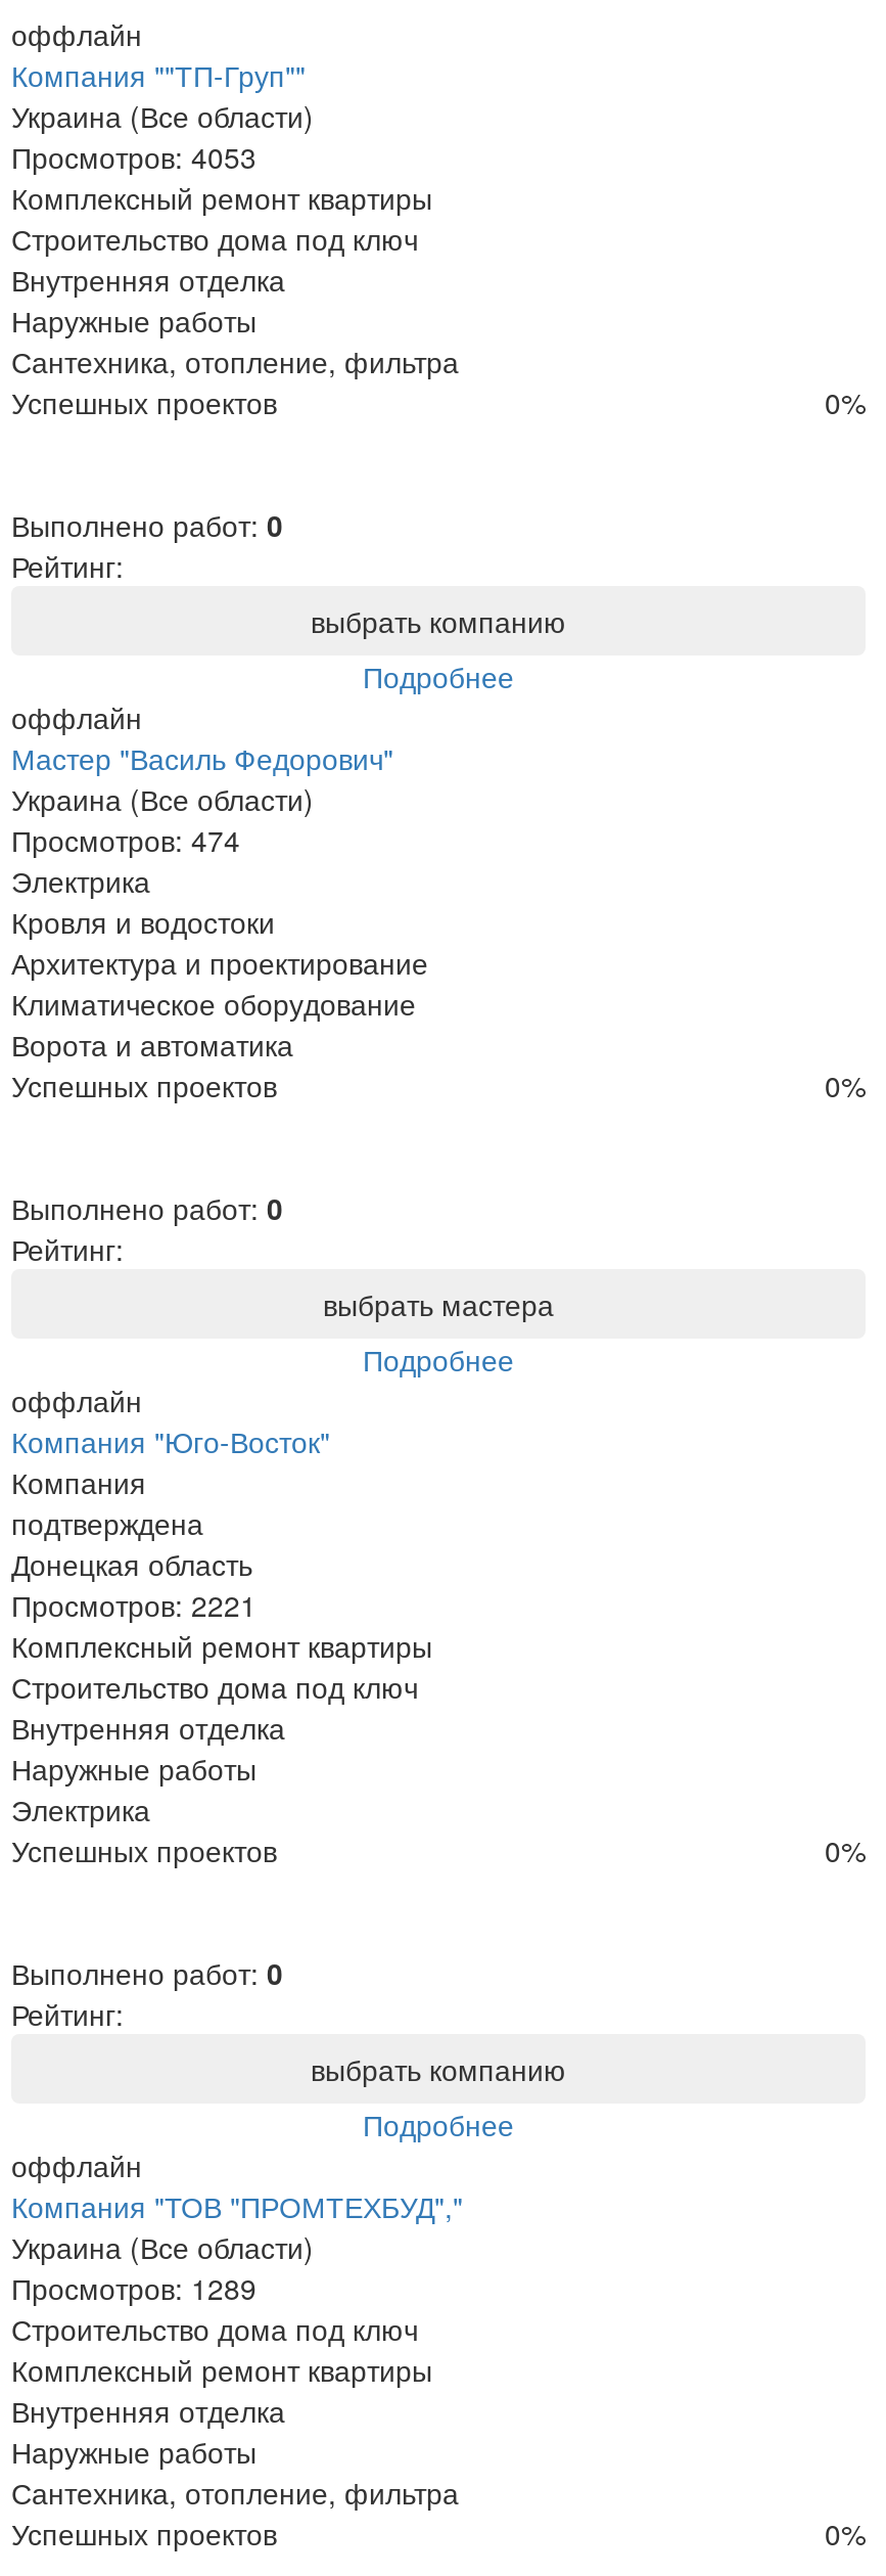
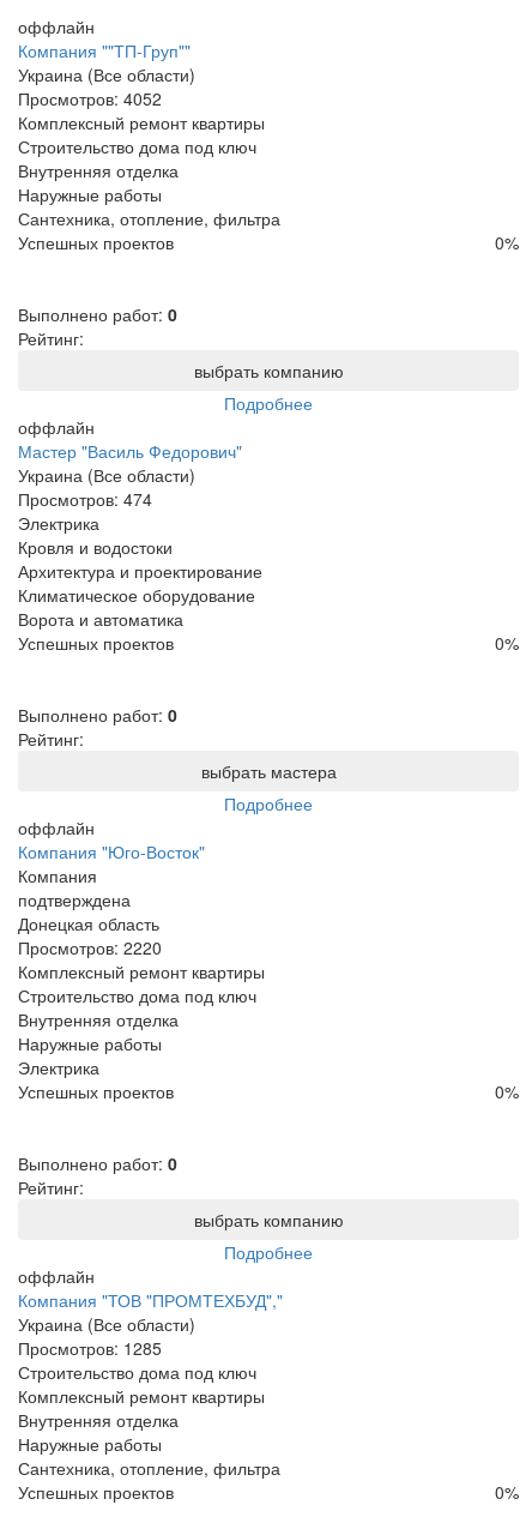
[11,136,257,177] Просмотров: 4053 -> [18,86,162,110] Просмотров: 4052
[11,1584,257,1625] Просмотров: 2221 -> [18,935,162,959] Просмотров: 2220
[11,2267,257,2308] Просмотров: 1289 -> [18,1336,162,1360] Просмотров: 1285

